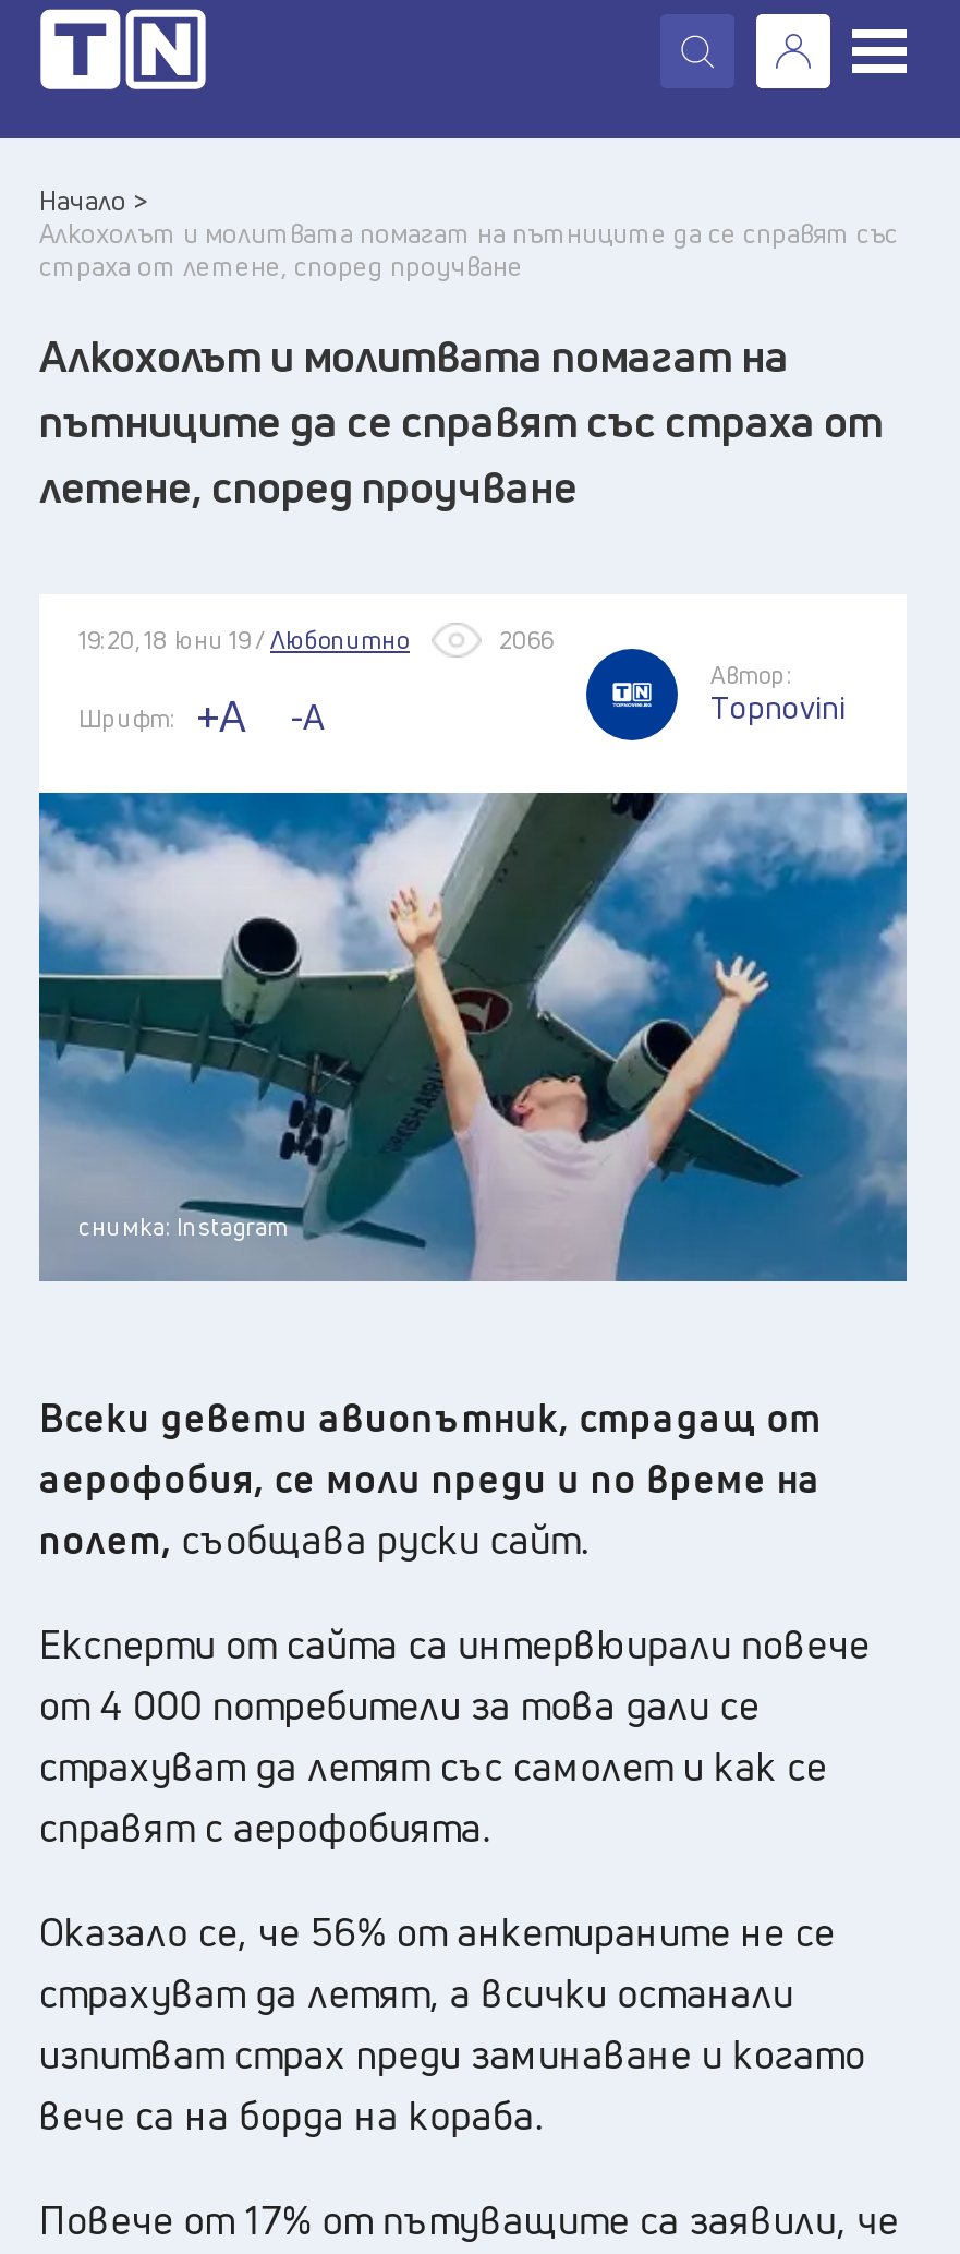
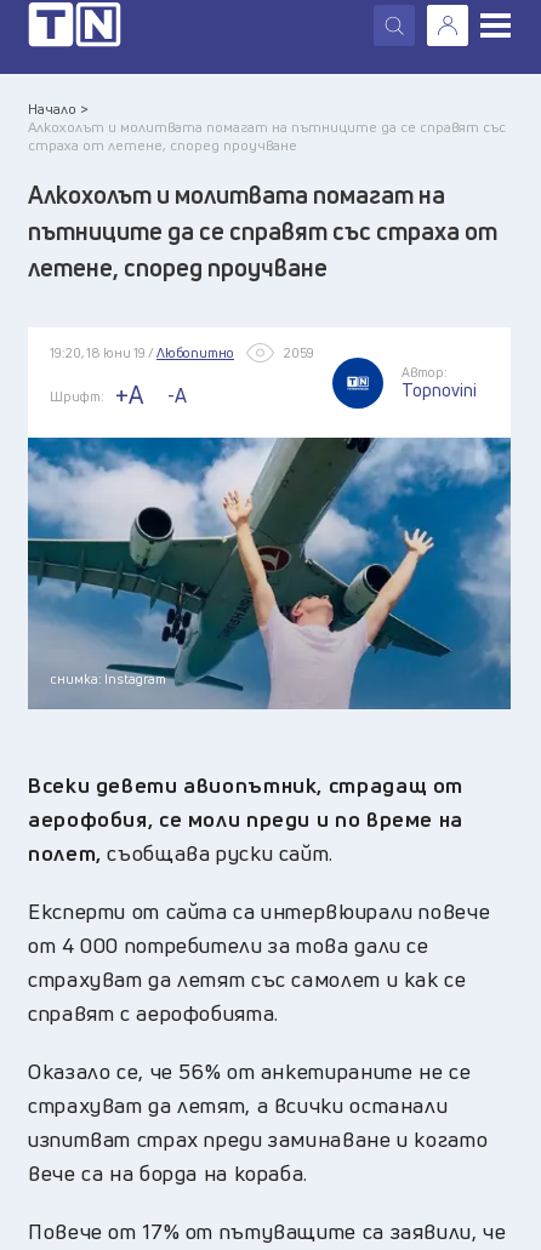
[499,623,554,655] 2066 -> [284,343,314,361] 2059

